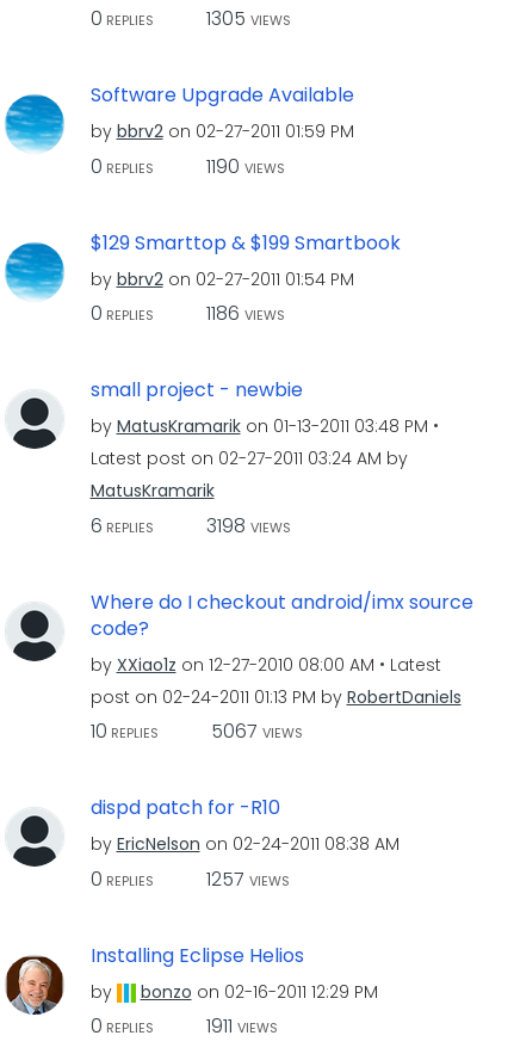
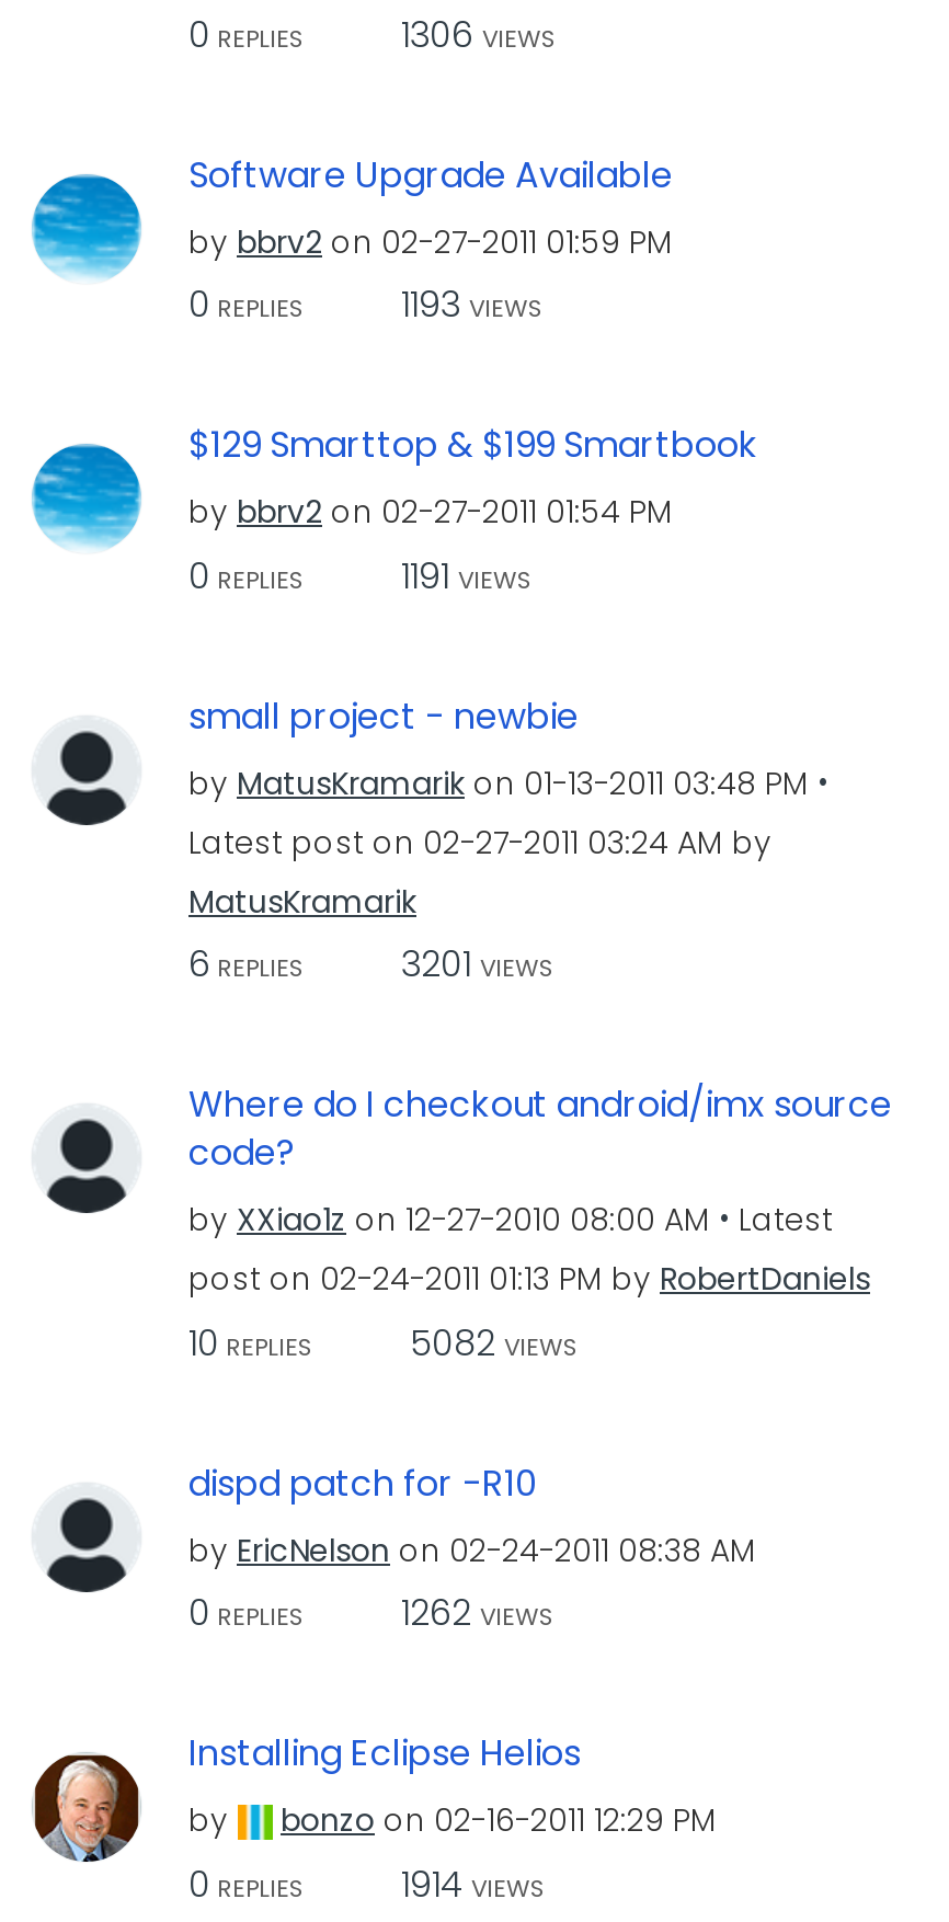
[206,5,290,32] 1305 VIEWS -> [401,9,557,59] 1306 VIEWS
[206,152,284,180] 1190 VIEWS -> [401,279,544,330] 1193 VIEWS
[206,300,284,327] 1186 VIEWS -> [401,550,533,600] 1191 VIEWS
[90,511,290,539] 6 REPLIES 3198 VIEWS -> [188,939,554,989] 6 REPLIES 3201 VIEWS
[90,717,302,745] 10 REPLIES 5067 VIEWS -> [188,1317,579,1368] 10 REPLIES 5082 VIEWS
[206,865,289,892] 1257 VIEWS -> [401,1588,554,1638] 1262 VIEWS
[206,1012,277,1040] 1911 VIEWS -> [401,1858,546,1909] 1914 VIEWS

